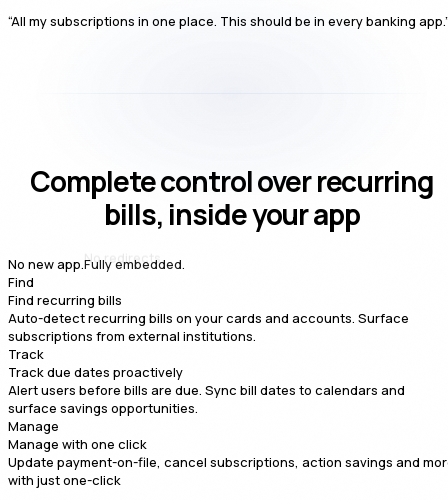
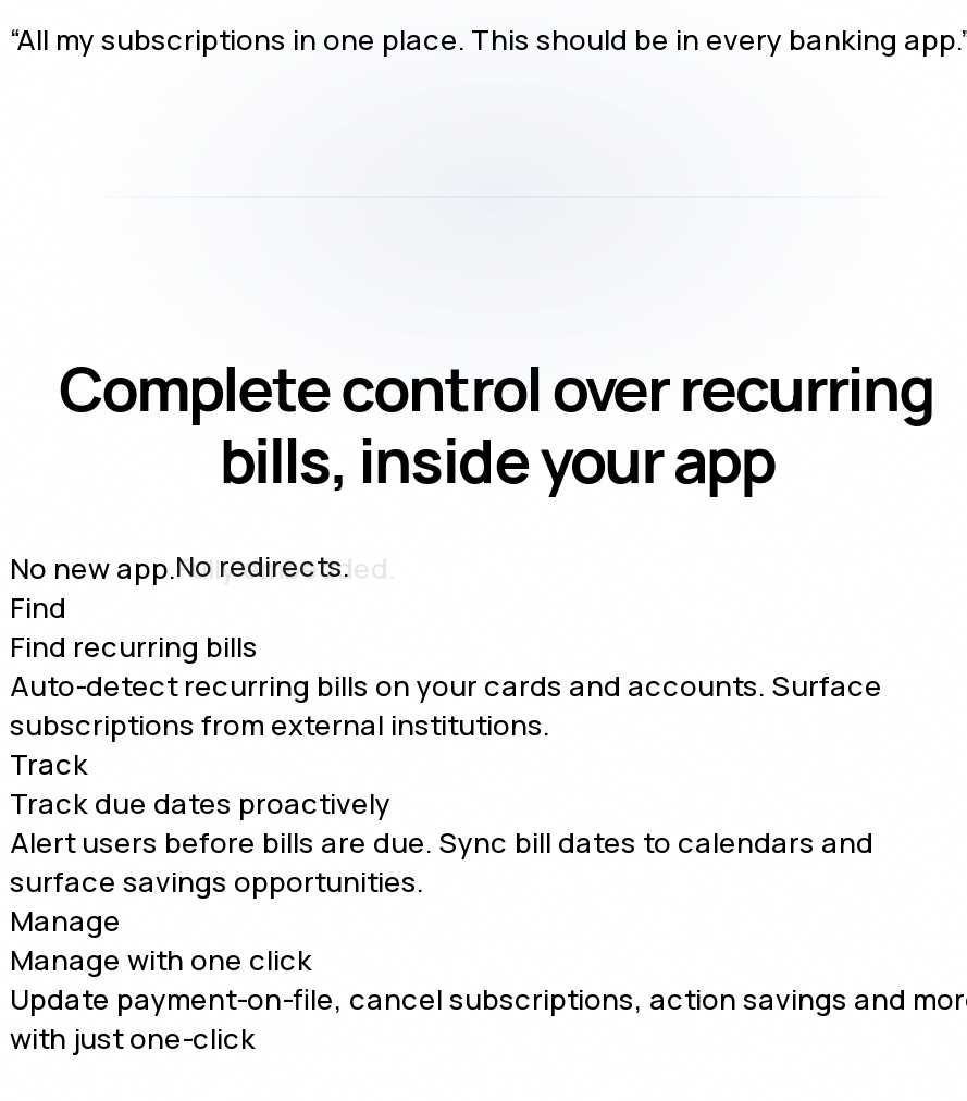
[8,254,185,272] No new app.Fully embedded. -> [10,547,349,586] No new app.No redirects.

